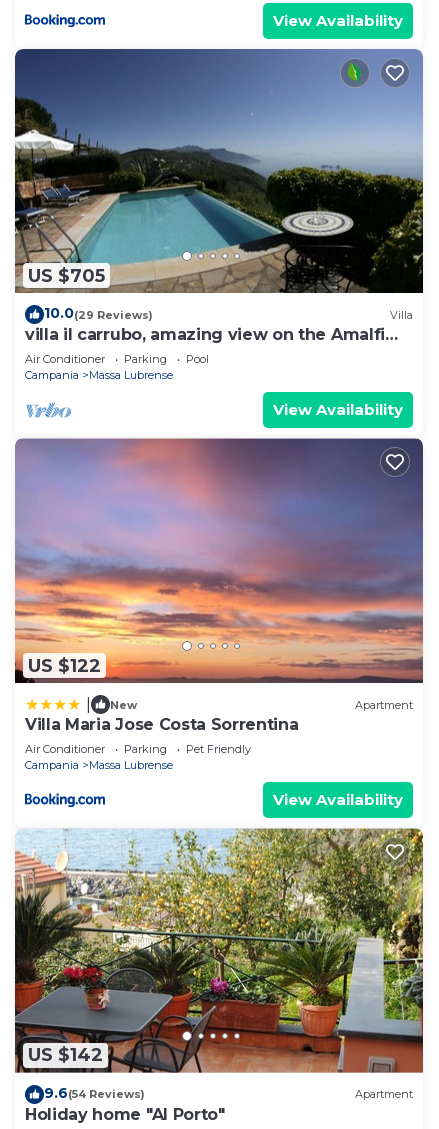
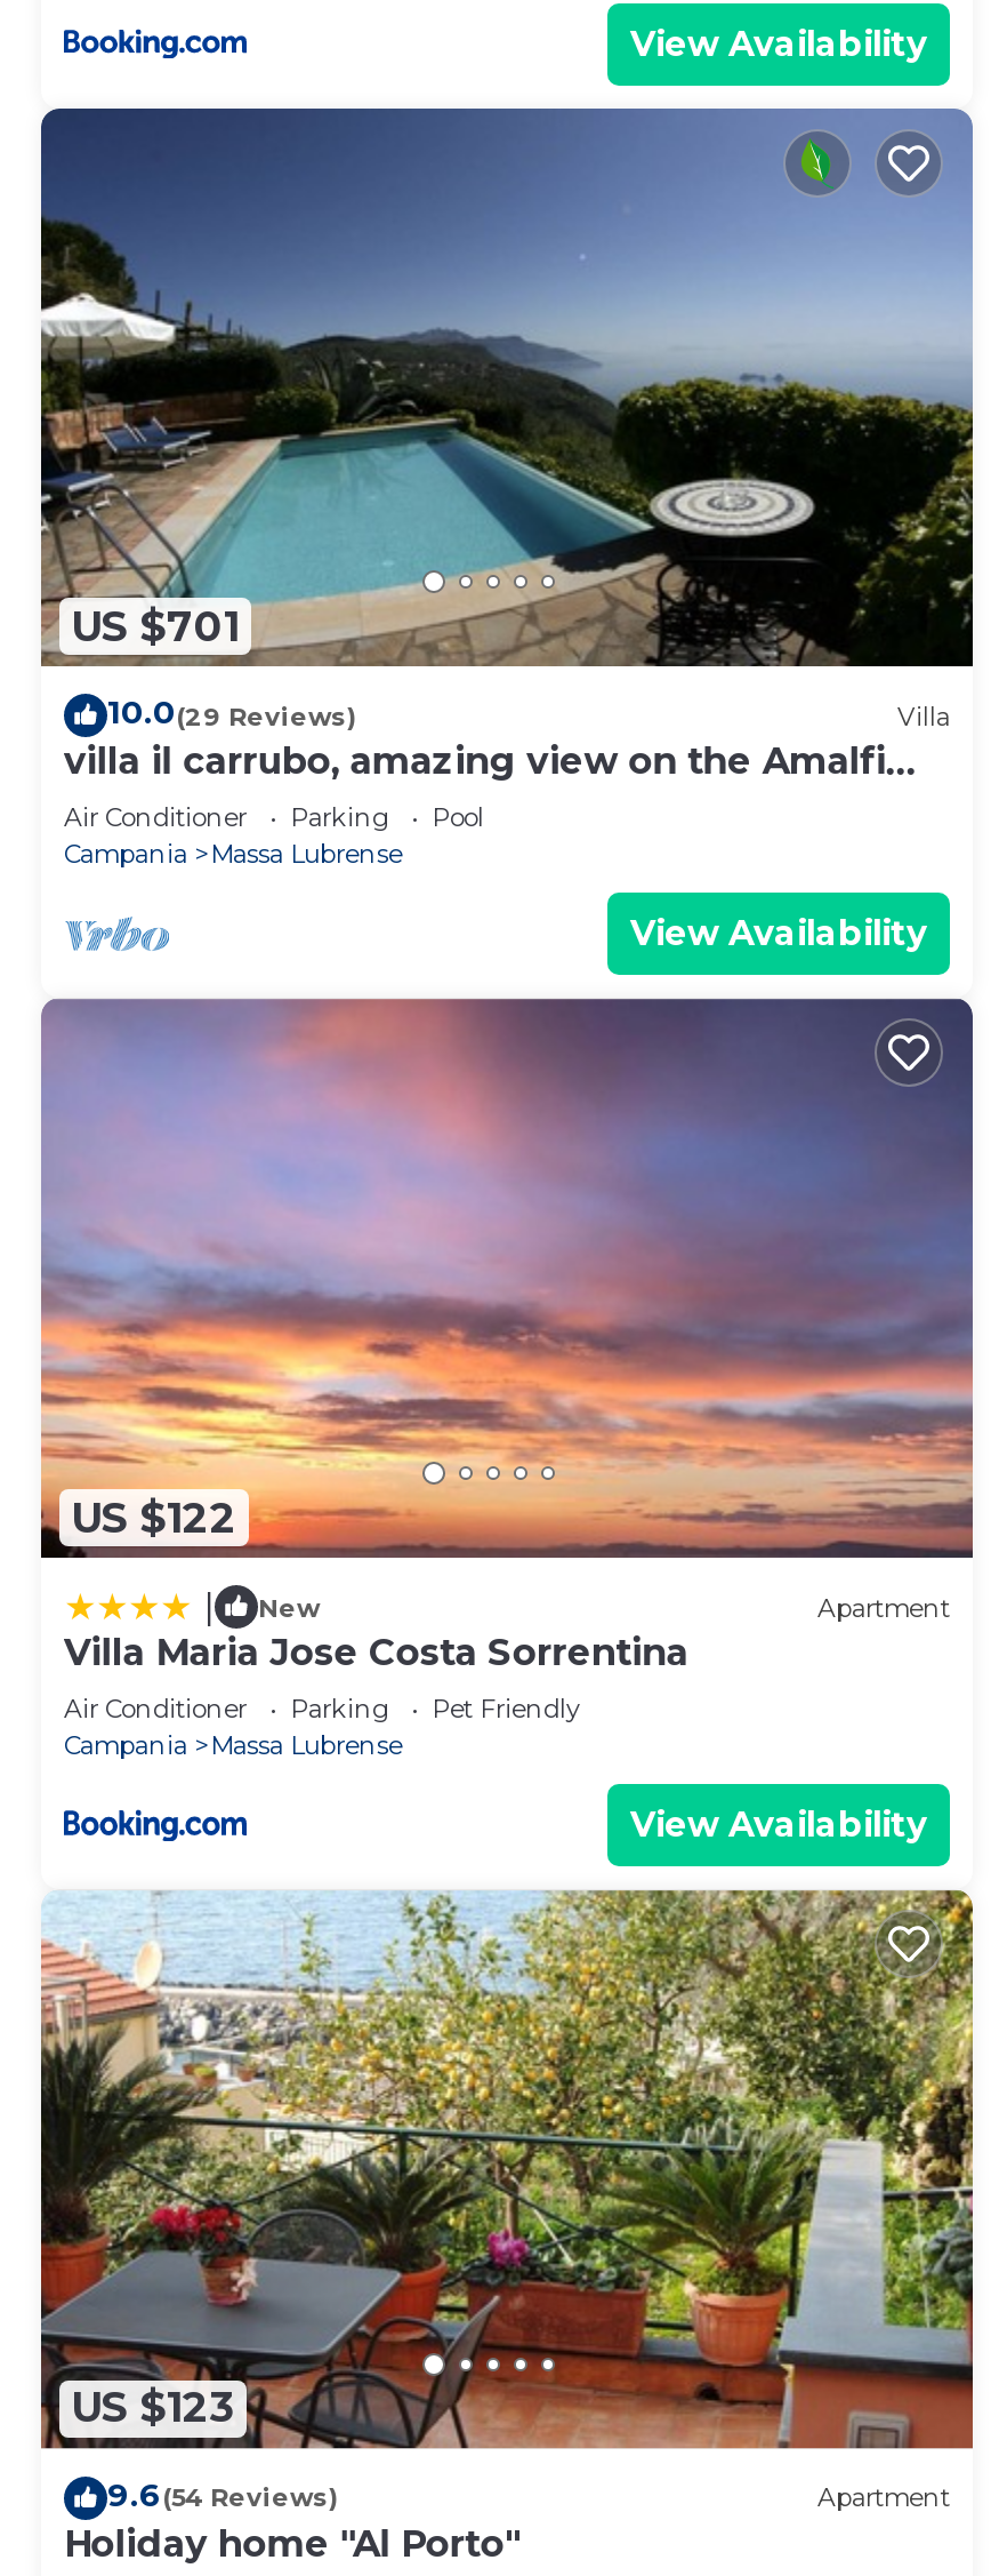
[28,265,105,287] US $705 -> [71,602,240,652] US $701
[28,1044,103,1066] US $142 -> [71,2384,235,2434] US $123

